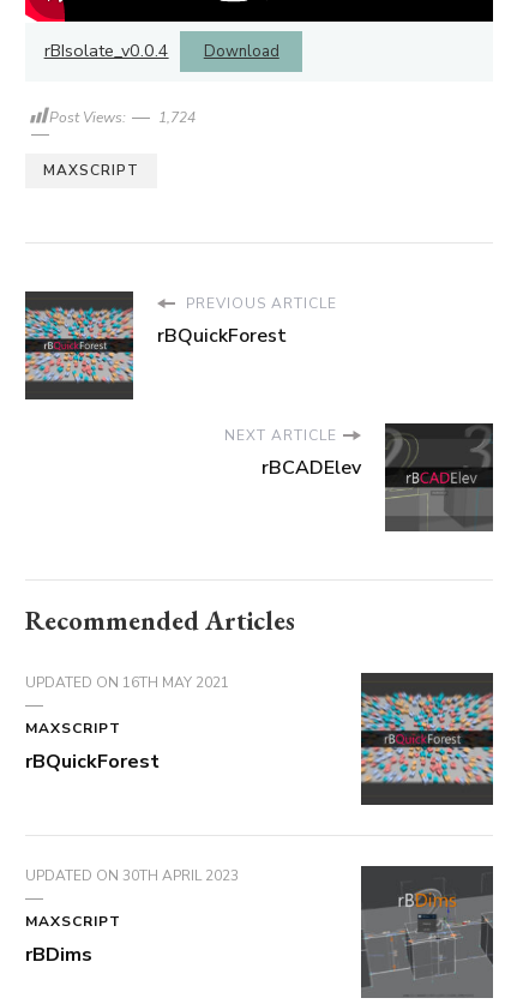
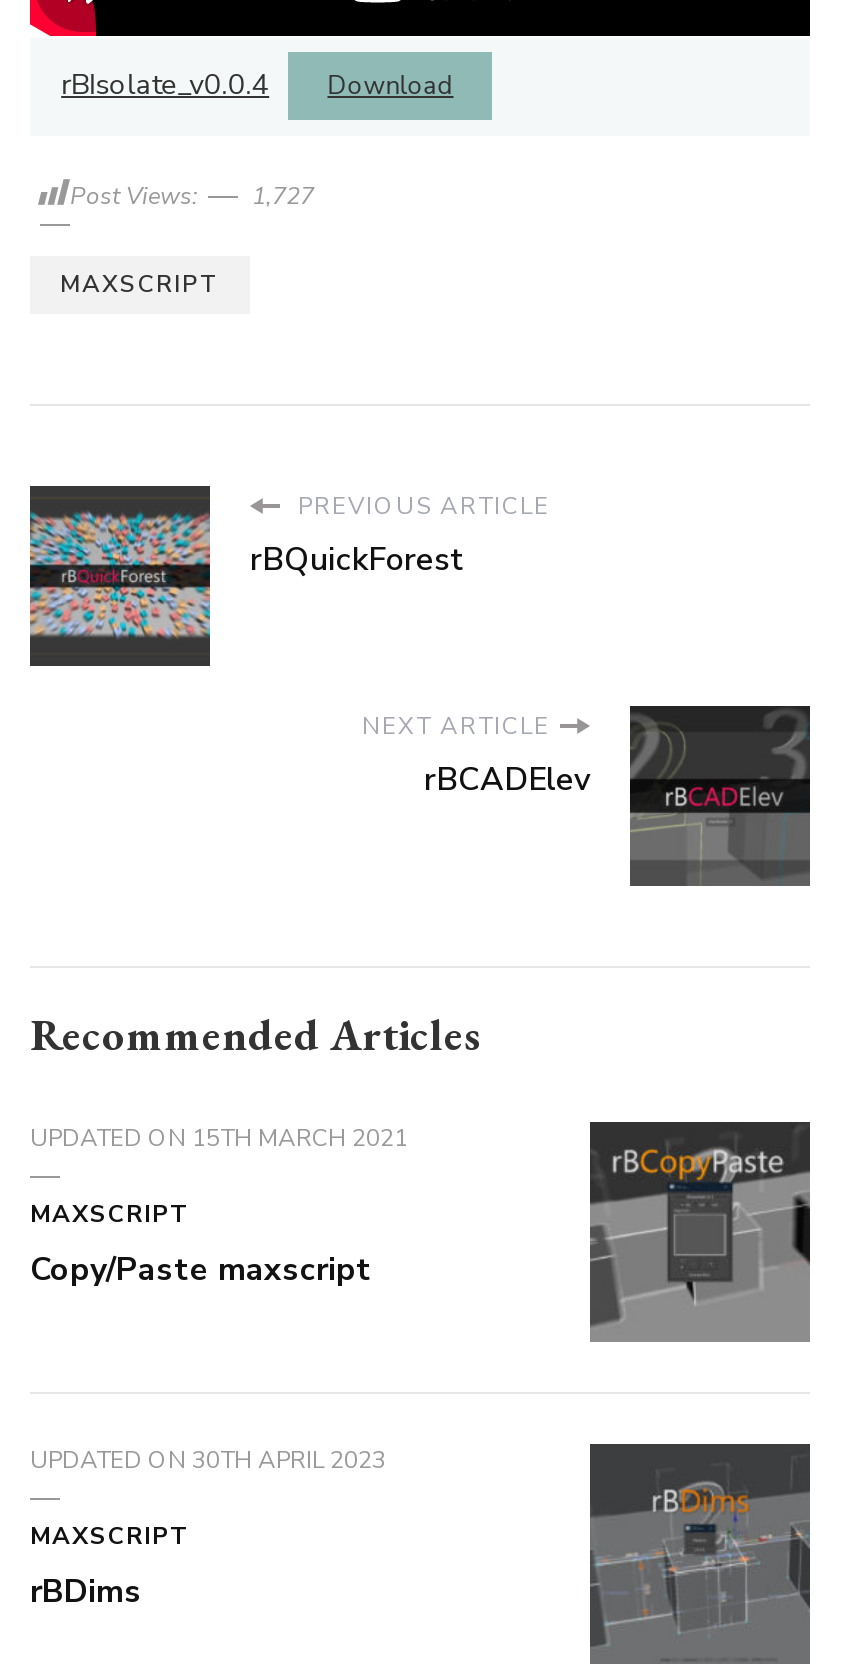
[49,108,196,127] Post Views: 1,724 -> [70,180,314,212] Post Views: 1,727
[25,673,229,692] UPDATED ON 16TH MAY 2021 -> [30,1123,408,1155] UPDATED ON 15TH MARCH 2021
[360,690,494,805] [image] -> [588,1148,810,1340] [image]
[25,749,160,775] rBQuickForest -> [30,1249,372,1293] Copy/Paste maxscript

